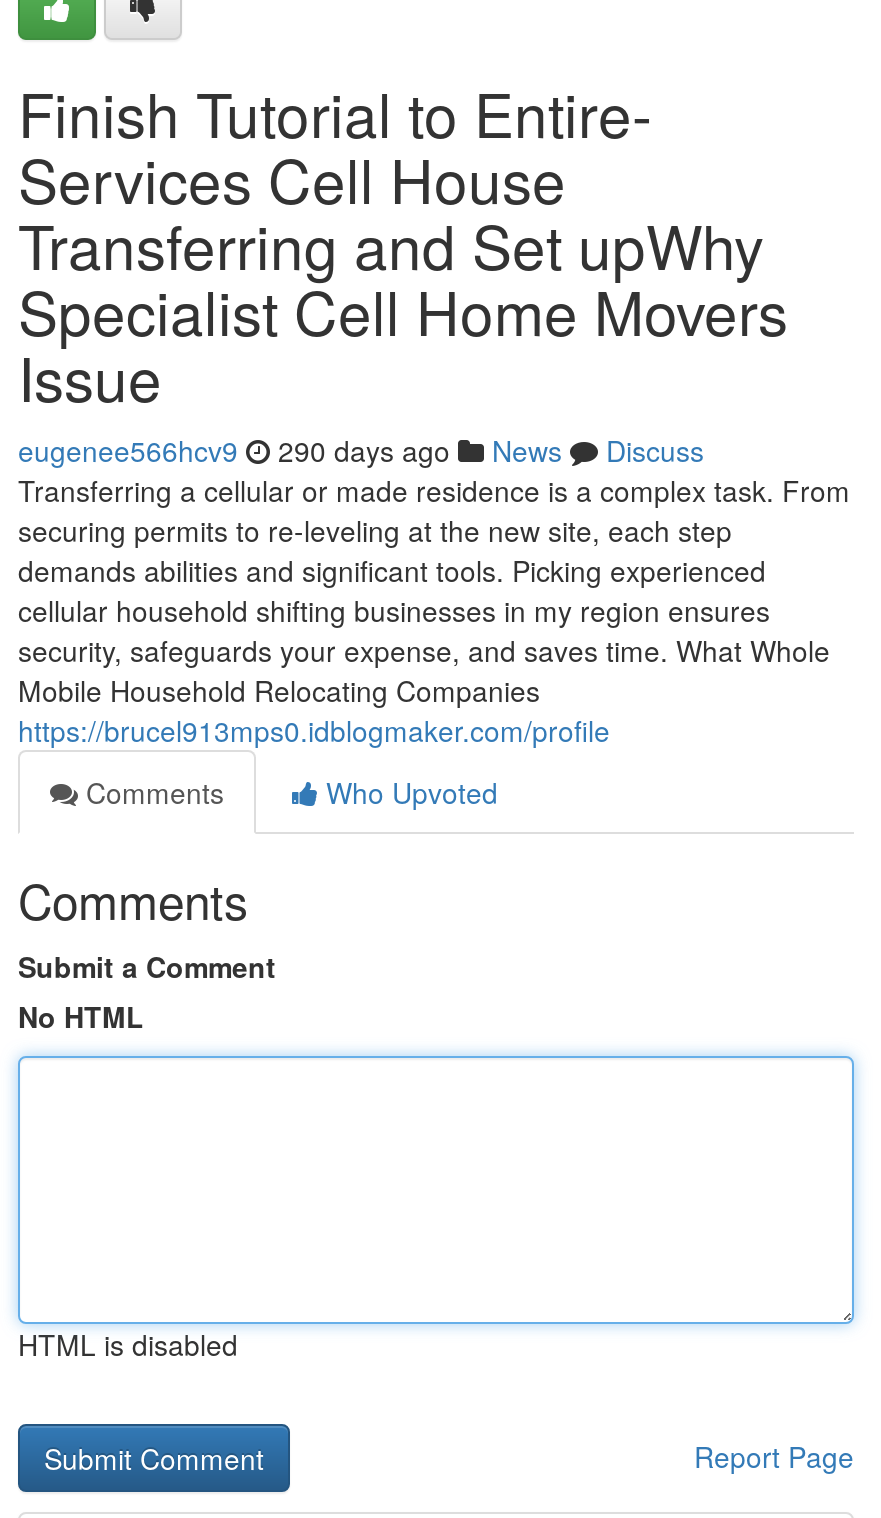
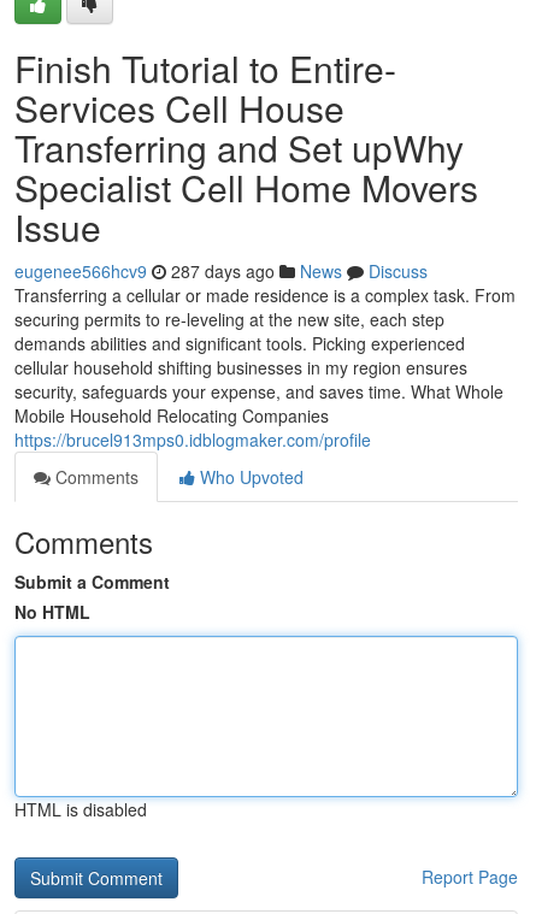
[18,430,704,470] eugenee566hcv9 290 days ago News Discuss -> [14,259,428,283] eugenee566hcv9 287 days ago News Discuss

